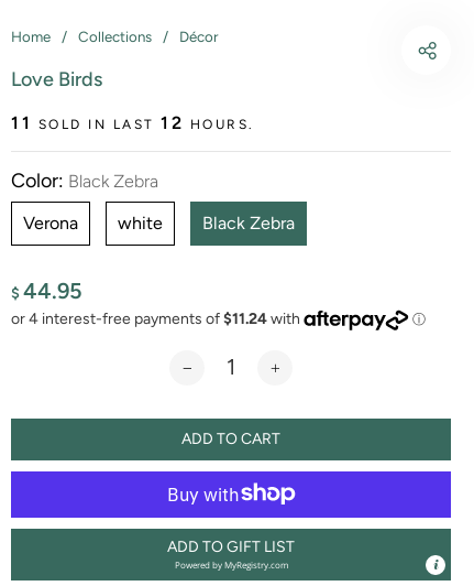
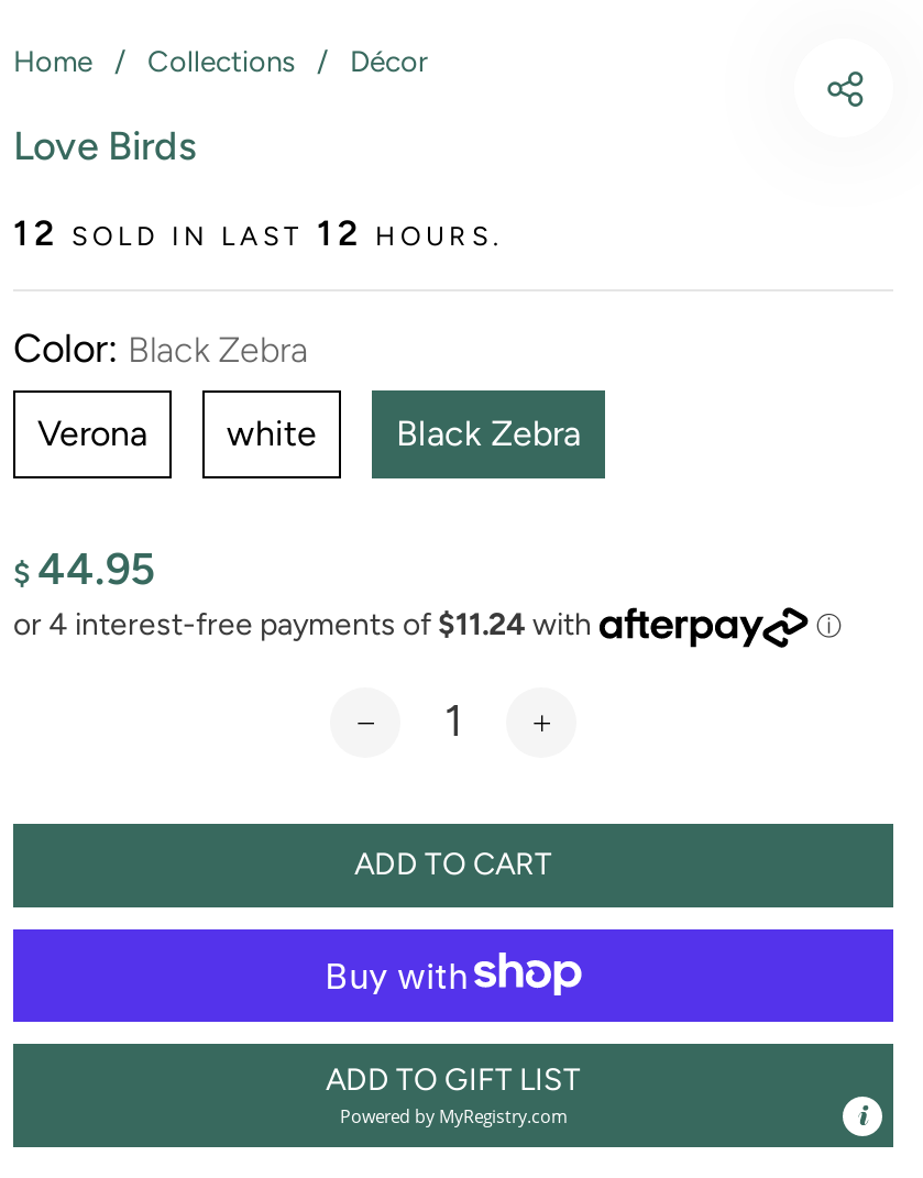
[11,112,255,133] 11 SOLD IN LAST 12 HOURS. -> [13,213,505,254] 12 SOLD IN LAST 12 HOURS.

